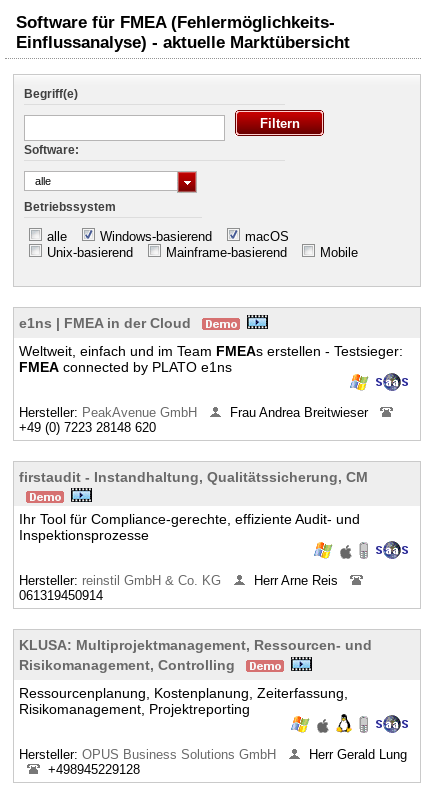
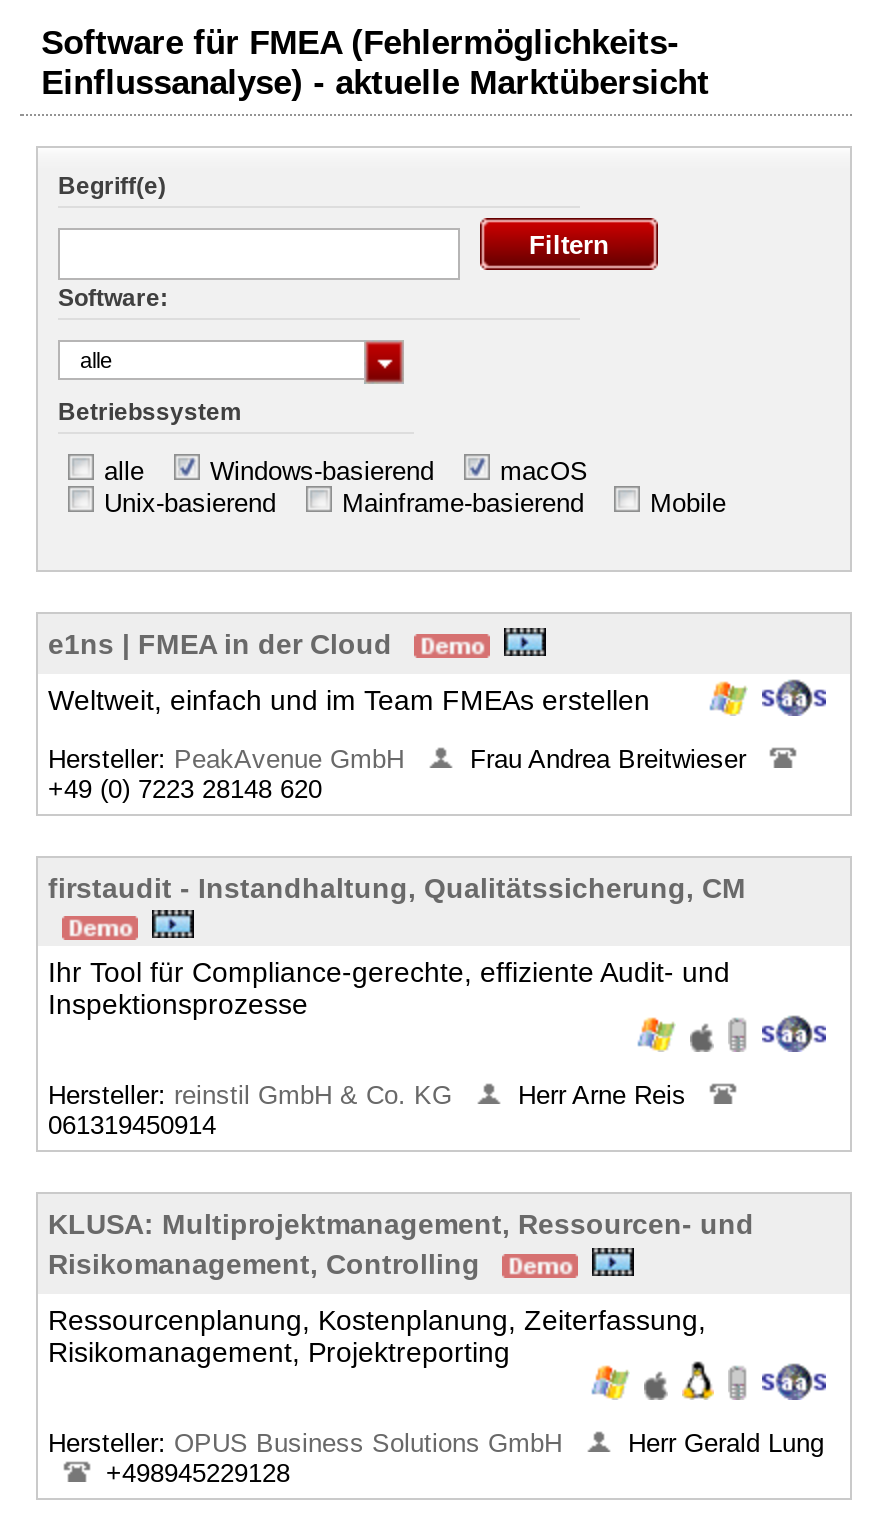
[19,343,403,375] Weltweit, einfach und im Team FMEAs erstellen - Testsieger: | FMEA connected by PLATO e1ns -> [48,684,650,716] Weltweit, einfach und im Team FMEAs erstellen

